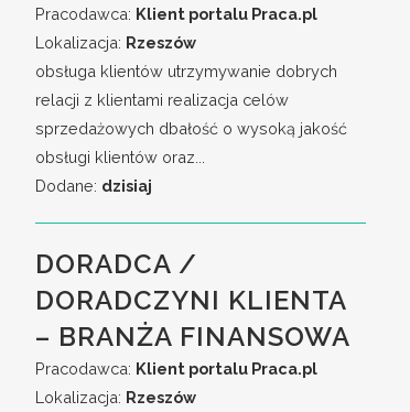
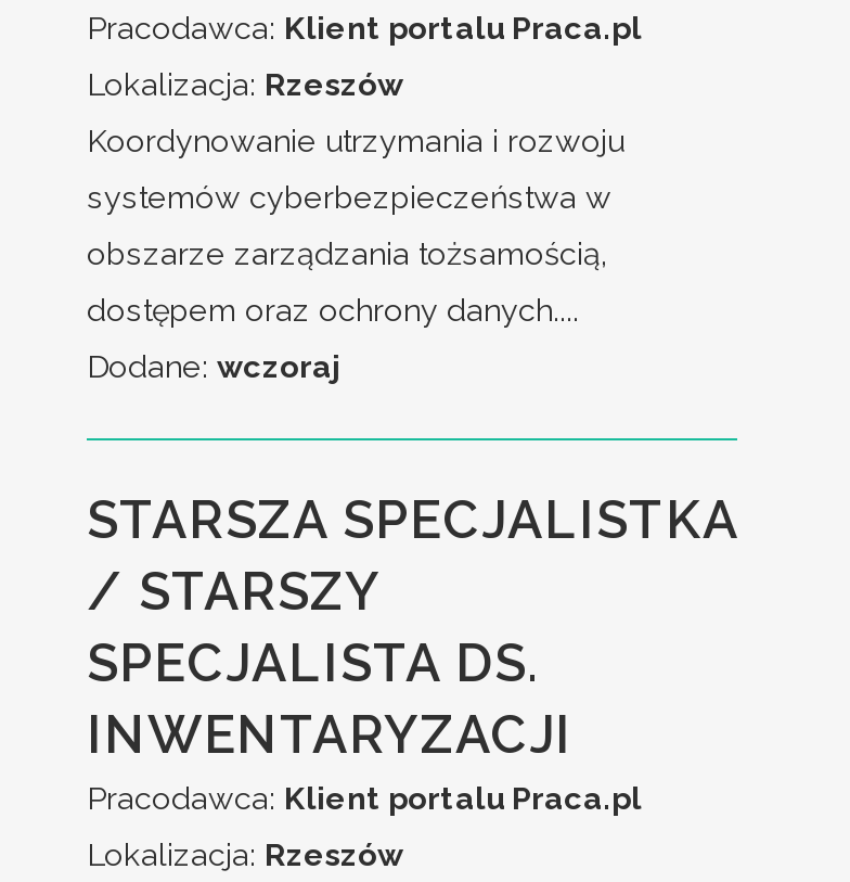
[35,62,337,80] obsługa klientów utrzymywanie dobrych -> [87,122,624,158] Koordynowanie utrzymania i rozwoju
[35,90,289,109] relacji z klientami realizacja celów -> [87,178,611,215] systemów cyberbezpieczeństwa w
[35,119,347,138] sprzedażowych dbałość o wysoką jakość -> [87,234,607,271] obszarze zarządzania tożsamością,
[35,148,205,166] obsługi klientów oraz... -> [87,291,579,328] dostępem oraz ochrony danych....
[35,176,152,195] Dodane: dzisiaj -> [87,347,340,384] Dodane: wczoraj
[35,248,350,353] DORADCA / | DORADCZYNI KLIENTA | – BRANŻA FINANSOWA -> [87,488,737,766] STARSZA SPECJALISTKA | / STARSZY | SPECJALISTA DS. | INWENTARYZACJI

